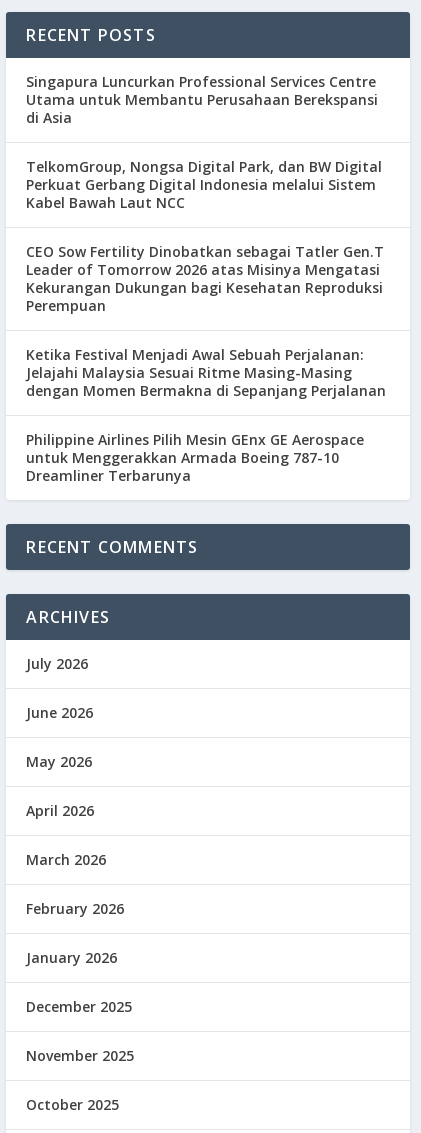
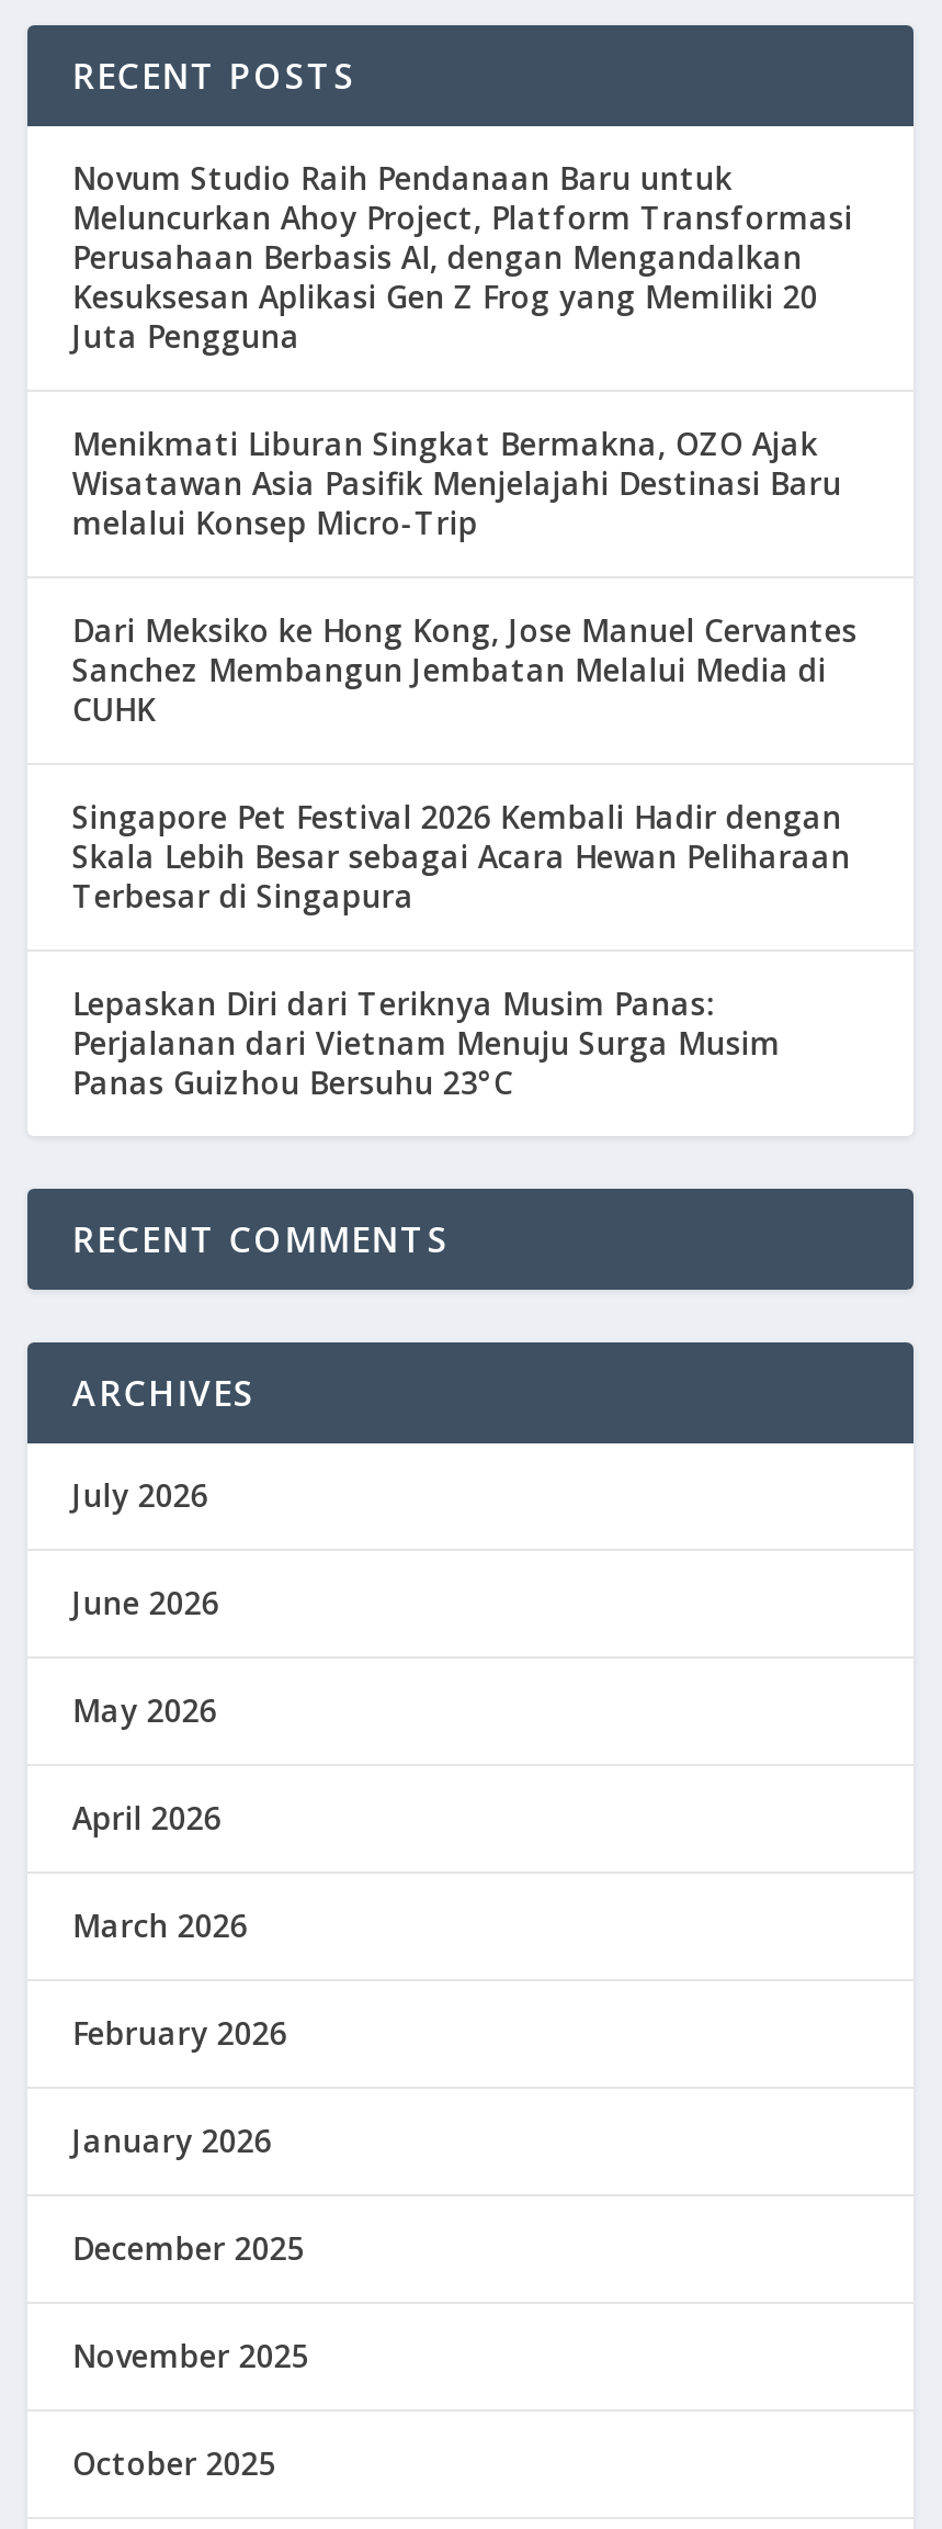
[26,72,378,127] Singapura Luncurkan Professional Services Centre | Utama untuk Membantu Perusahaan Berekspansi | di Asia -> [72,157,853,357] Novum Studio Raih Pendanaan Baru untuk | Meluncurkan Ahoy Project, Platform Transformasi | Perusahaan Berbasis AI, dengan Mengandalkan | Kesuksesan Aplikasi Gen Z Frog yang Memiliki 20 | Juta Pengguna
[26,157,382,212] TelkomGroup, Nongsa Digital Park, dan BW Digital | Perkuat Gerbang Digital Indonesia melalui Sistem | Kabel Bawah Laut NCC -> [72,423,842,544] Menikmati Liburan Singkat Bermakna, OZO Ajak | Wisatawan Asia Pasifik Menjelajahi Destinasi Baru | melalui Konsep Micro-Trip
[26,242,384,315] CEO Sow Fertility Dinobatkan sebagai Tatler Gen.T | Leader of Tomorrow 2026 atas Misinya Mengatasi | Kekurangan Dukungan bagi Kesehatan Reproduksi | Perempuan -> [72,610,857,730] Dari Meksiko ke Hong Kong, Jose Manuel Cervantes | Sanchez Membangun Jembatan Melalui Media di | CUHK
[26,345,386,400] Ketika Festival Menjadi Awal Sebuah Perjalanan: | Jelajahi Malaysia Sesuai Ritme Masing-Masing | dengan Momen Bermakna di Sepanjang Perjalanan -> [72,796,851,917] Singapore Pet Festival 2026 Kembali Hadir dengan | Skala Lebih Besar sebagai Acara Hewan Peliharaan | Terbesar di Singapura
[26,430,364,485] Philippine Airlines Pilih Mesin GEnx GE Aerospace | untuk Menggerakkan Armada Boeing 787-10 | Dreamliner Terbarunya -> [72,983,781,1104] Lepaskan Diri dari Teriknya Musim Panas: | Perjalanan dari Vietnam Menuju Surga Musim | Panas Guizhou Bersuhu 23°C

